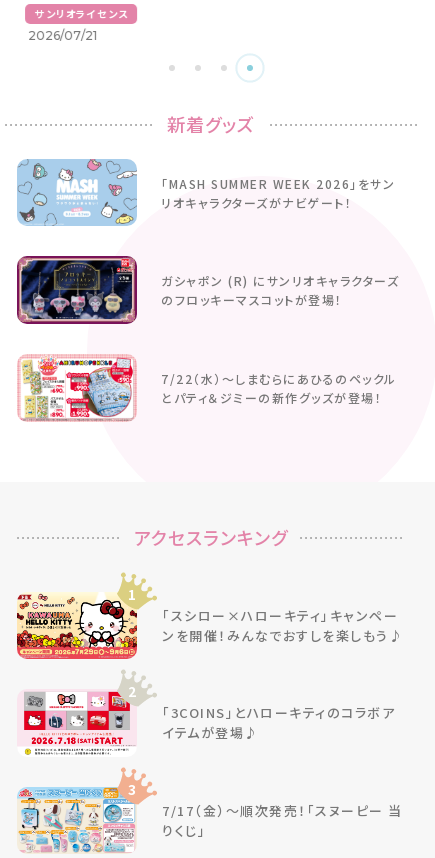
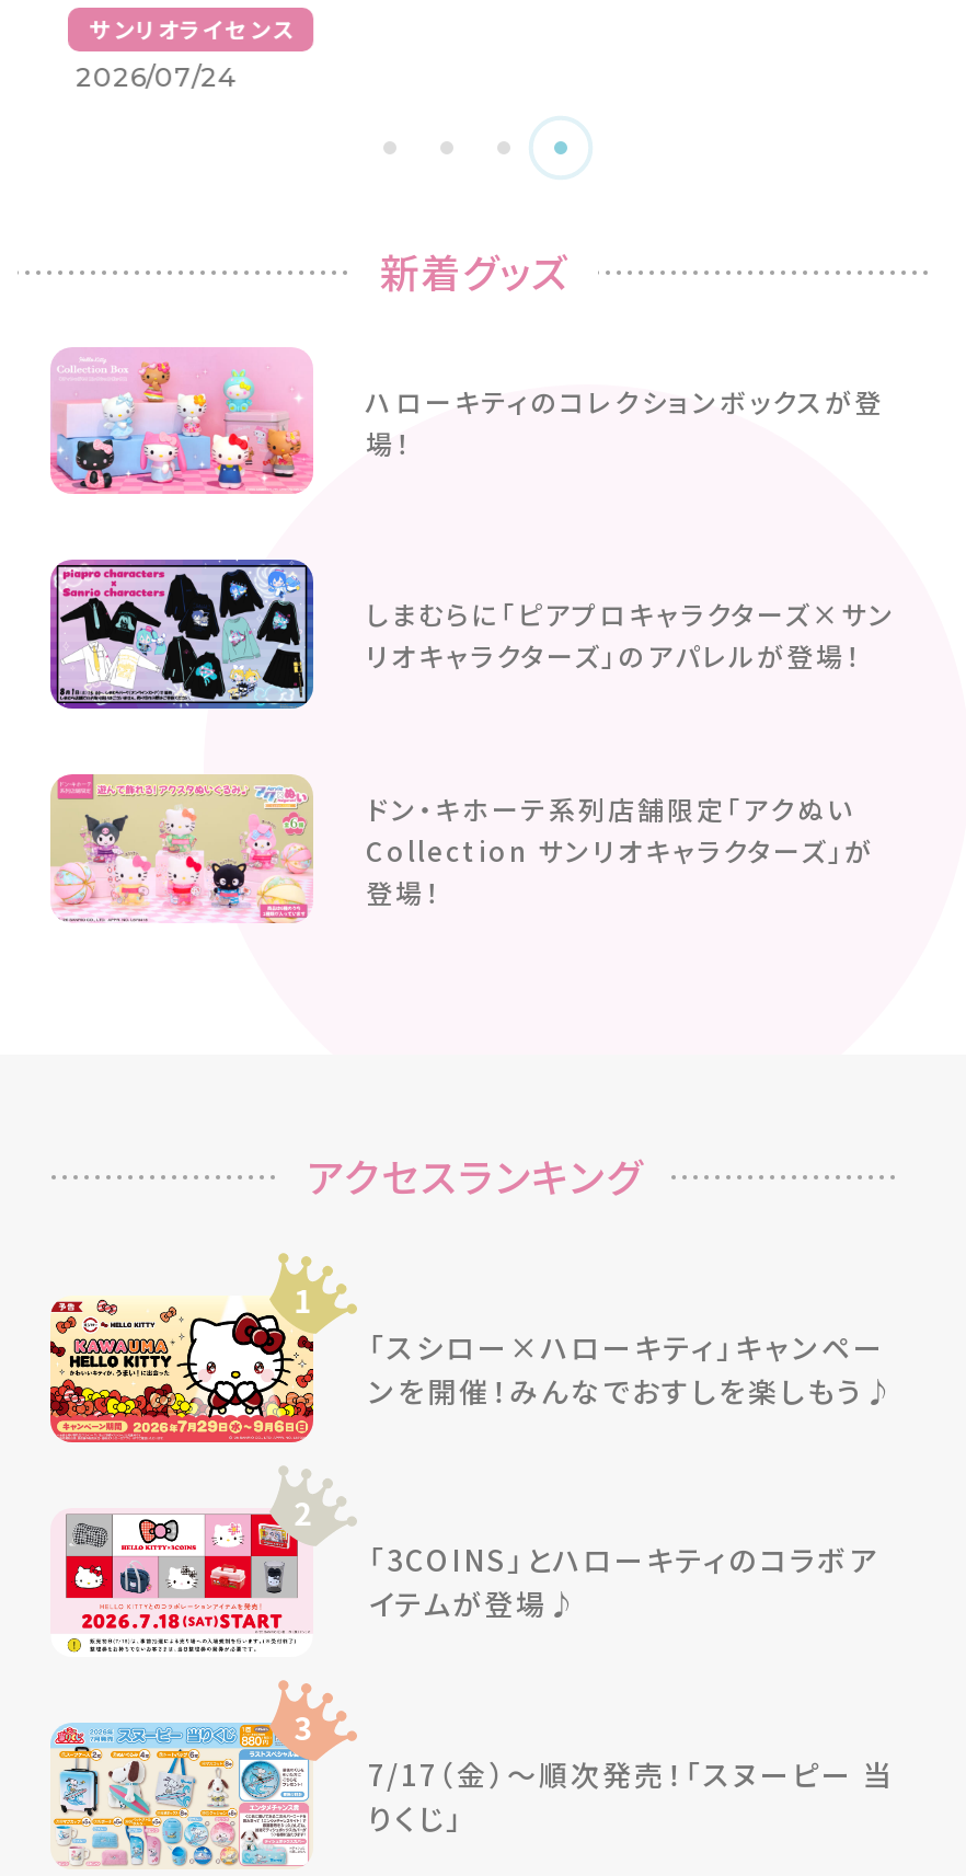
[29,28,98,43] 2026/07/21 -> [76,59,236,92] 2026/07/24
[17,159,395,227] [image] | 「MASH SUMMER WEEK 2026」をサン | リオキャラクターズがナビゲート！ -> [48,347,884,496] [image] | ハローキティのコレクションボックスが登 | 場！
[16,255,399,325] [image] | ガシャポン (R) にサンリオキャラクターズ | のフロッキーマスコットが登場！ -> [48,557,896,711] [image] | しまむらに「ピアプロキャラクターズ×サン | リオキャラクターズ」のアパレルが登場！
[17,355,396,422] [image] | 7/22（水）〜しまむらにあひるのペックル | とパティ＆ジミーの新作グッズが登場！ -> [53,774,874,921] [image] | ドン・キホーテ系列店舗限定「アクぬい | Collection サンリオキャラクターズ」が | 登場！

